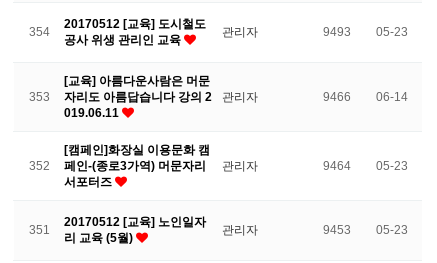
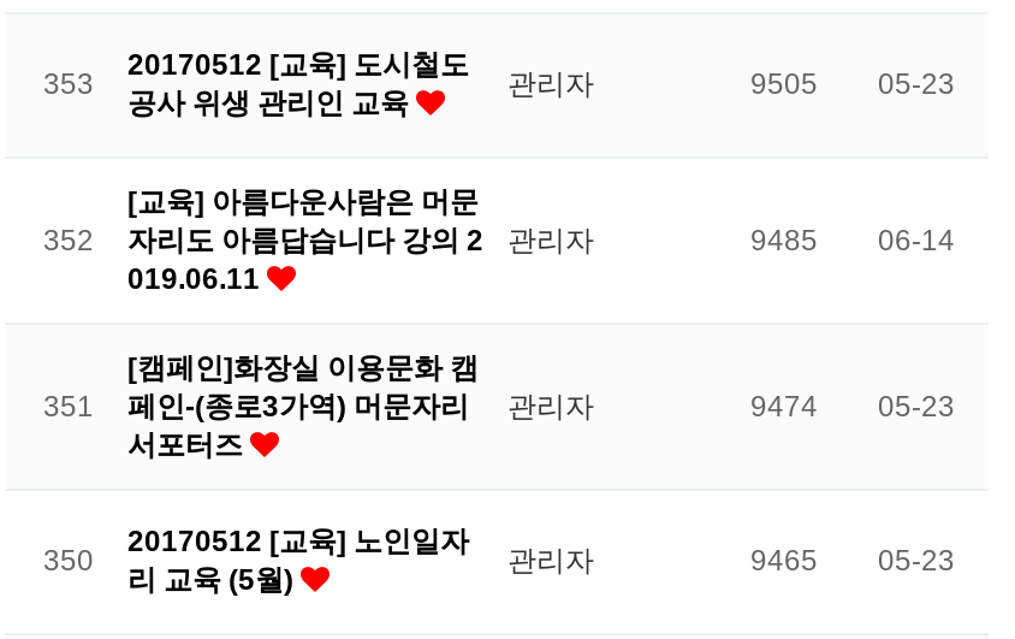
[29,25,50,39] 354 -> [43,67,94,101] 353
[323,25,408,39] 9493 05-23 -> [750,67,955,101] 9505 05-23
[29,90,258,104] 353 자리도 아름답습니다 강의 2 관리자 -> [43,224,594,258] 352 자리도 아름답습니다 강의 2 관리자
[323,90,408,104] 9466 06-14 -> [750,224,955,258] 9485 06-14
[29,159,258,173] 352 페인-(종로3가역) 머문자리 관리자 -> [43,390,594,424] 351 페인-(종로3가역) 머문자리 관리자
[323,159,408,173] 9464 05-23 -> [750,390,955,424] 9474 05-23
[29,223,50,237] 351 -> [43,544,94,578] 350
[323,223,408,237] 9453 05-23 -> [750,544,955,578] 9465 05-23

